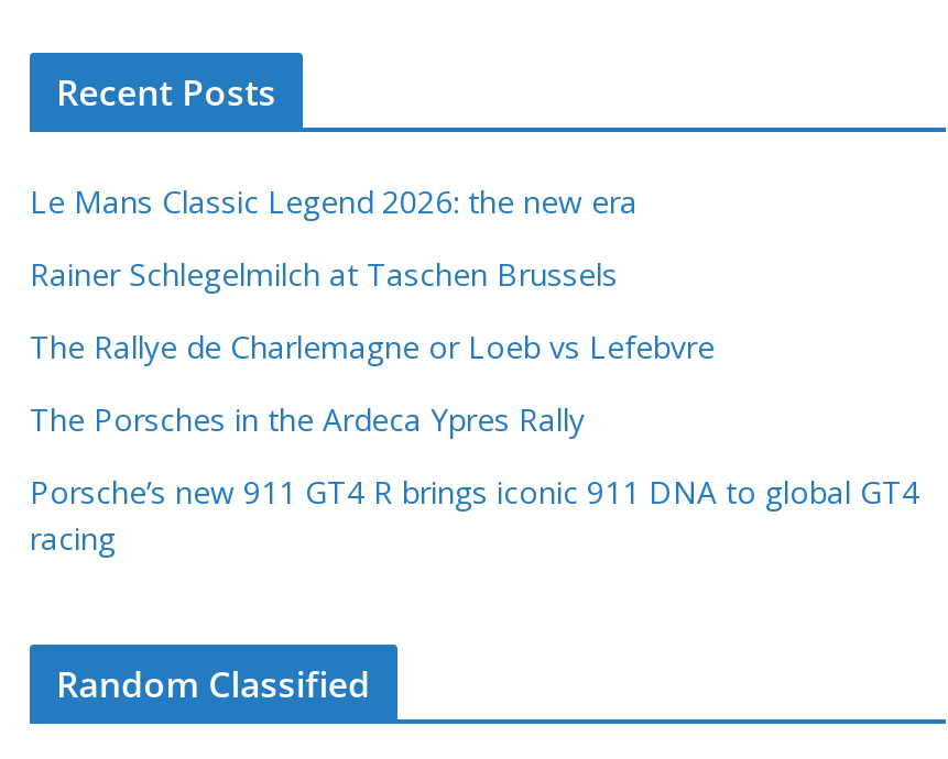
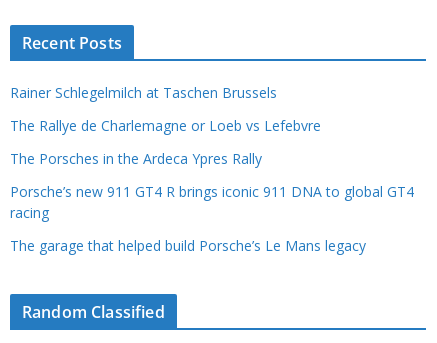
[30,180,638,222] Le Mans Classic Legend 2026: the new era -> none
moved [30,253,919,558] -> [10,83,414,222]: Rainer Schlegelmilch at Taschen Brussels | The Rallye de Charlemagne or Loeb vs Lefebvre | The Porsches in the Ardeca Ypres Rally | Porsche’s new 911 GT4 R brings iconic 911 DNA to global GT4 | racing
none -> [10,236,366,255] The garage that helped build Porsche’s Le Mans legacy

